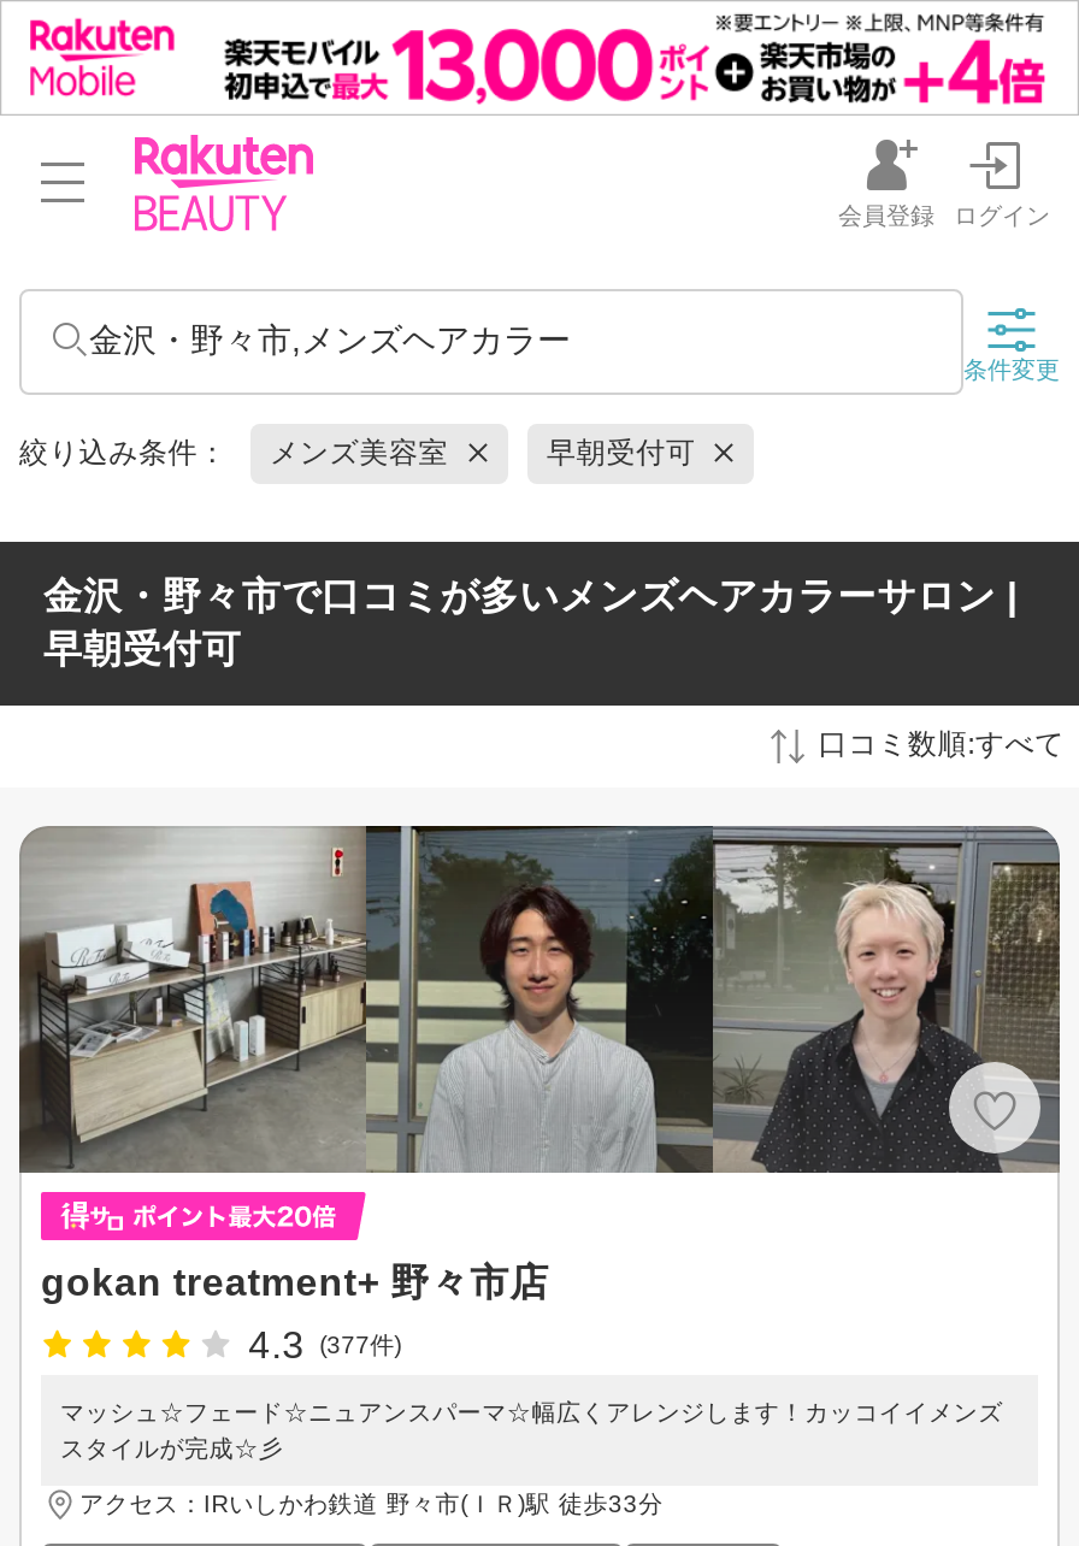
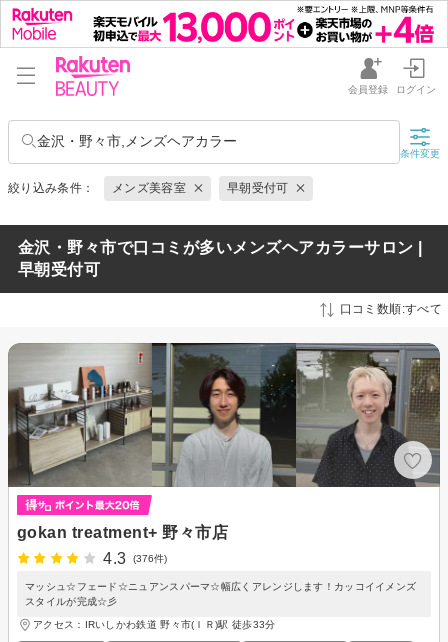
[248,1324,401,1365] 4.3 (377件) -> [103,550,167,567] 4.3 (376件)

